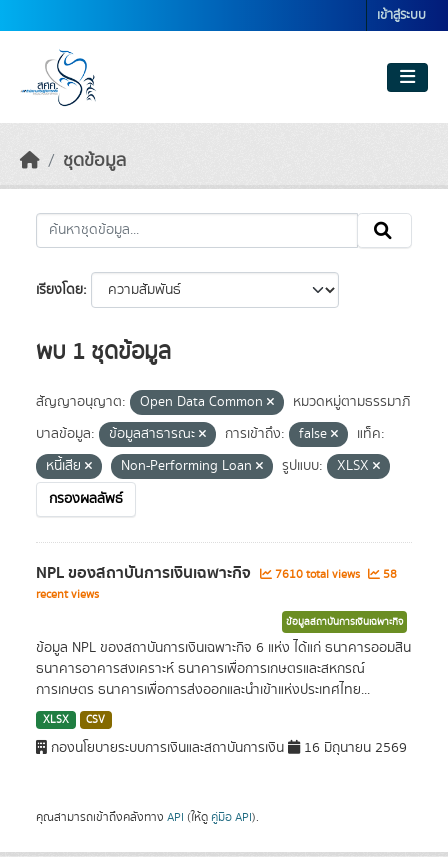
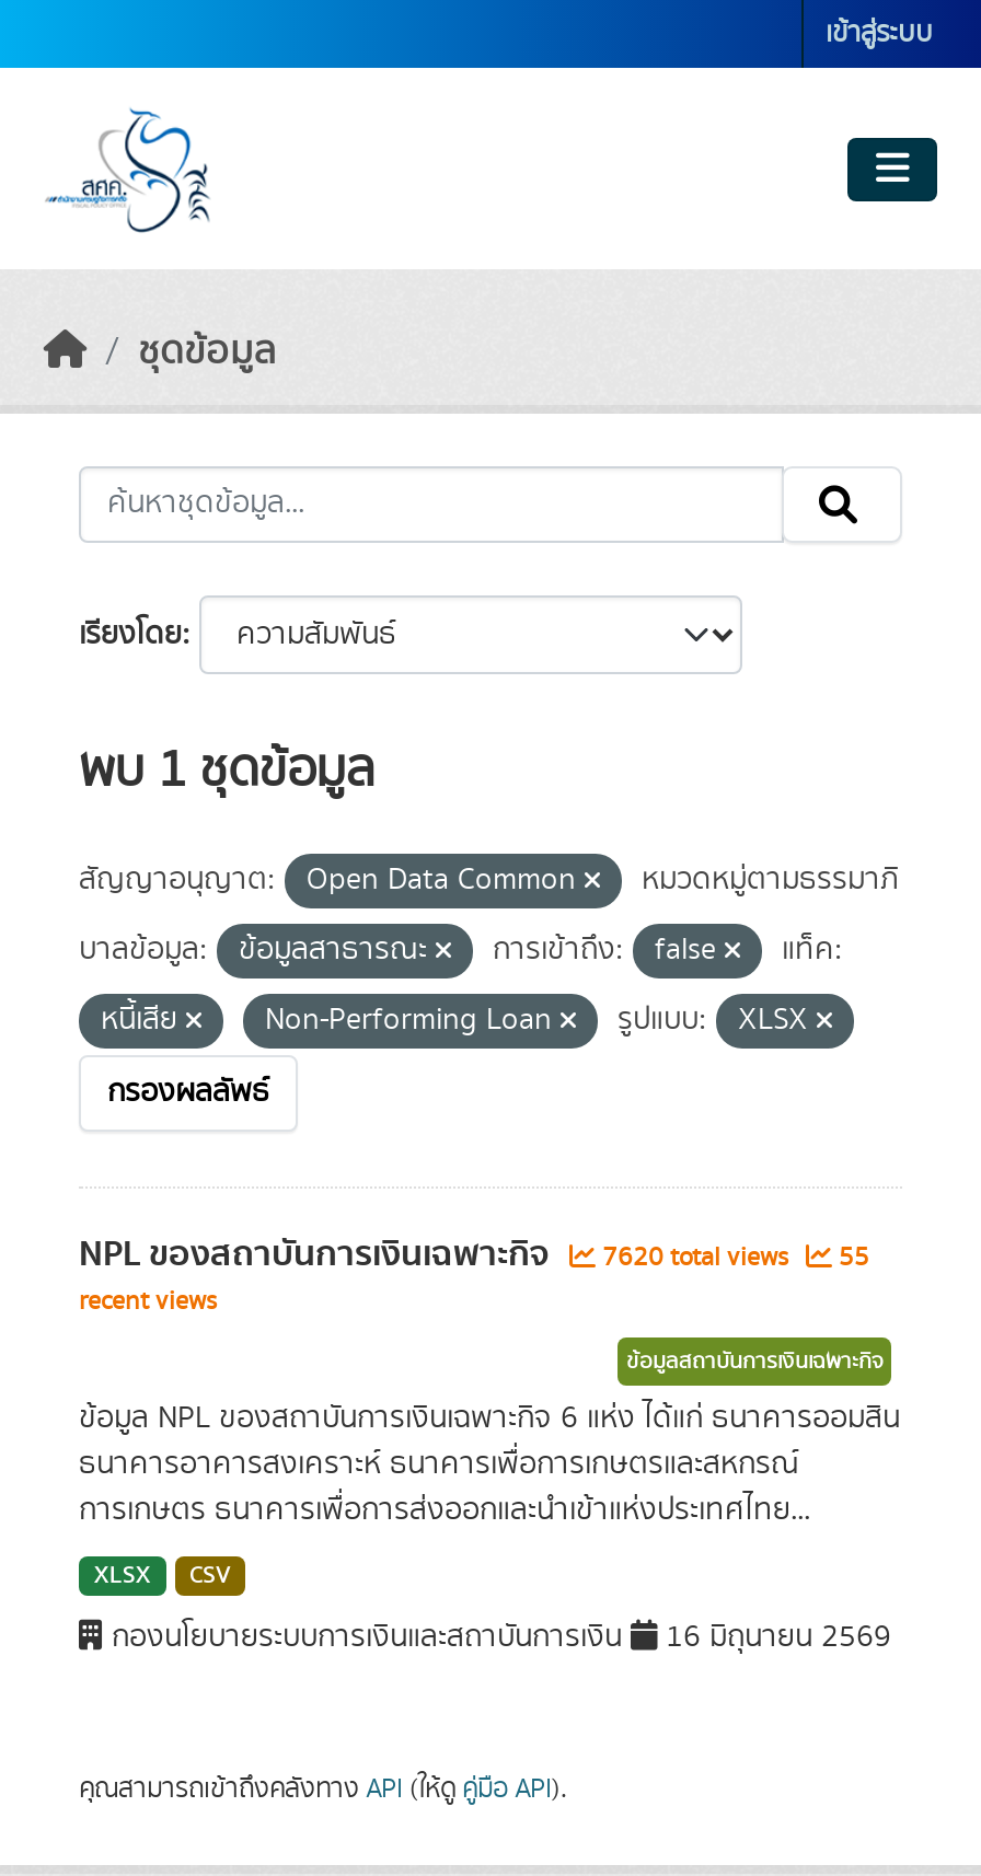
[272,566,363,583] 7610 total views -> [596,1239,795,1276] 7620 total views
[380,566,397,583] 58 -> [832,1239,869,1276] 55

